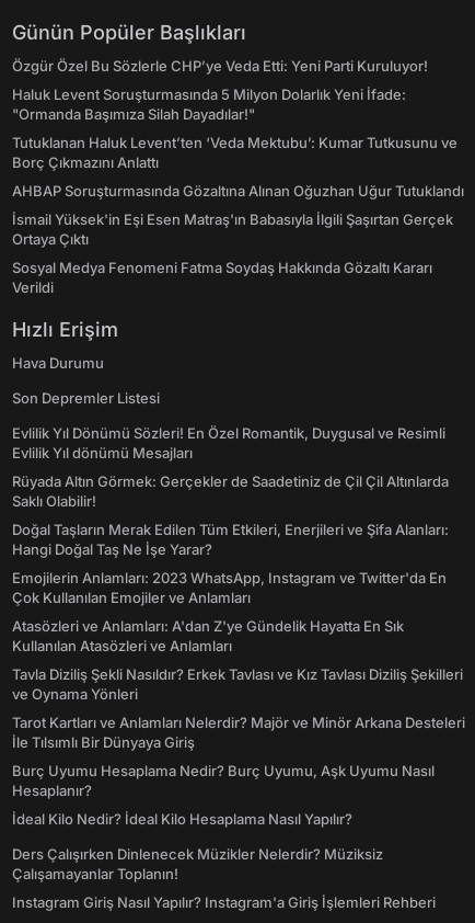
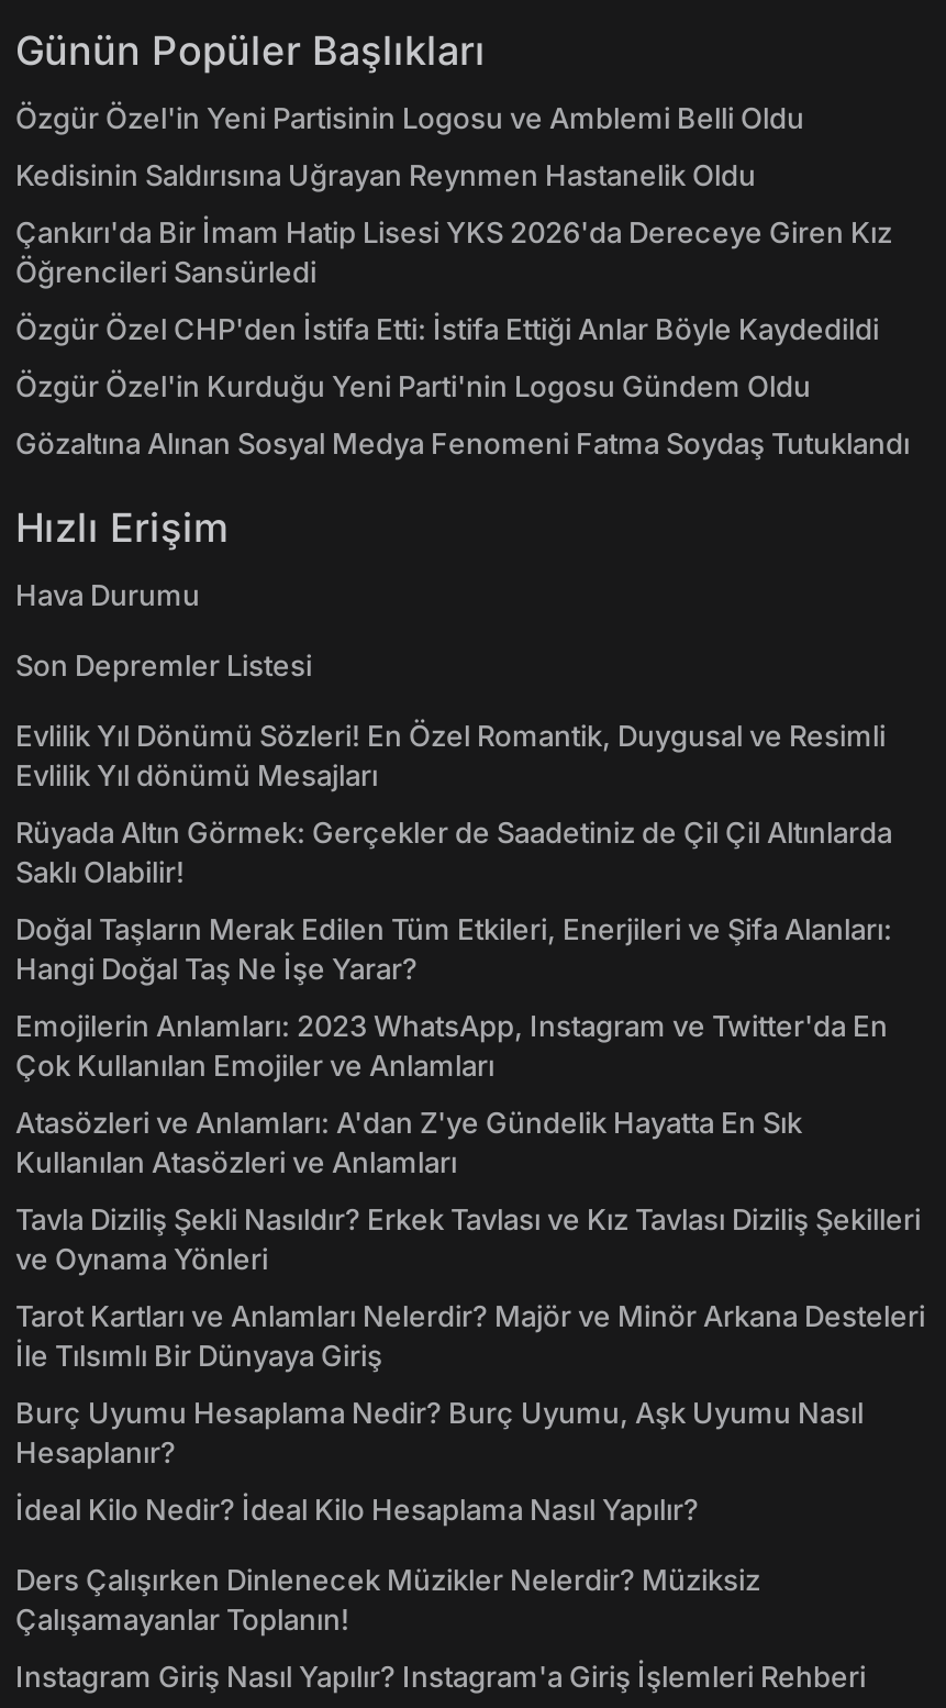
[12,57,428,75] Özgür Özel Bu Sözlerle CHP’ye Veda Etti: Yeni Parti Kuruluyor! -> [15,100,804,135] Özgür Özel'in Yeni Partisinin Logosu ve Amblemi Belli Oldu
[12,86,406,123] Haluk Levent Soruşturmasında 5 Milyon Dolarlık Yeni İfade: | "Ormanda Başımıza Silah Dayadılar!" -> [15,157,756,192] Kedisinin Saldırısına Uğrayan Reynmen Hastanelik Oldu
[12,134,457,171] Tutuklanan Haluk Levent’ten ‘Veda Mektubu’: Kumar Tutkusunu ve | Borç Çıkmazını Anlattı -> [15,214,892,289] Çankırı'da Bir İmam Hatip Lisesi YKS 2026'da Dereceye Giren Kız | Öğrencileri Sansürledi
[12,182,464,200] AHBAP Soruşturmasında Gözaltına Alınan Oğuzhan Uğur Tutuklandı -> [15,311,879,346] Özgür Özel CHP'den İstifa Etti: İstifa Ettiği Anlar Böyle Kaydedildi
[12,210,453,248] İsmail Yüksek'in Eşi Esen Matraş'ın Babasıyla İlgili Şaşırtan Gerçek | Ortaya Çıktı -> [15,368,811,403] Özgür Özel'in Kurduğu Yeni Parti'nin Logosu Gündem Oldu
[12,259,432,296] Sosyal Medya Fenomeni Fatma Soydaş Hakkında Gözaltı Kararı | Verildi -> [15,425,910,461] Gözaltına Alınan Sosyal Medya Fenomeni Fatma Soydaş Tutuklandı

